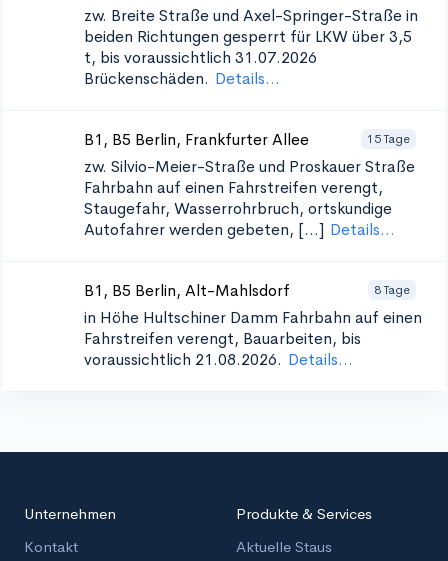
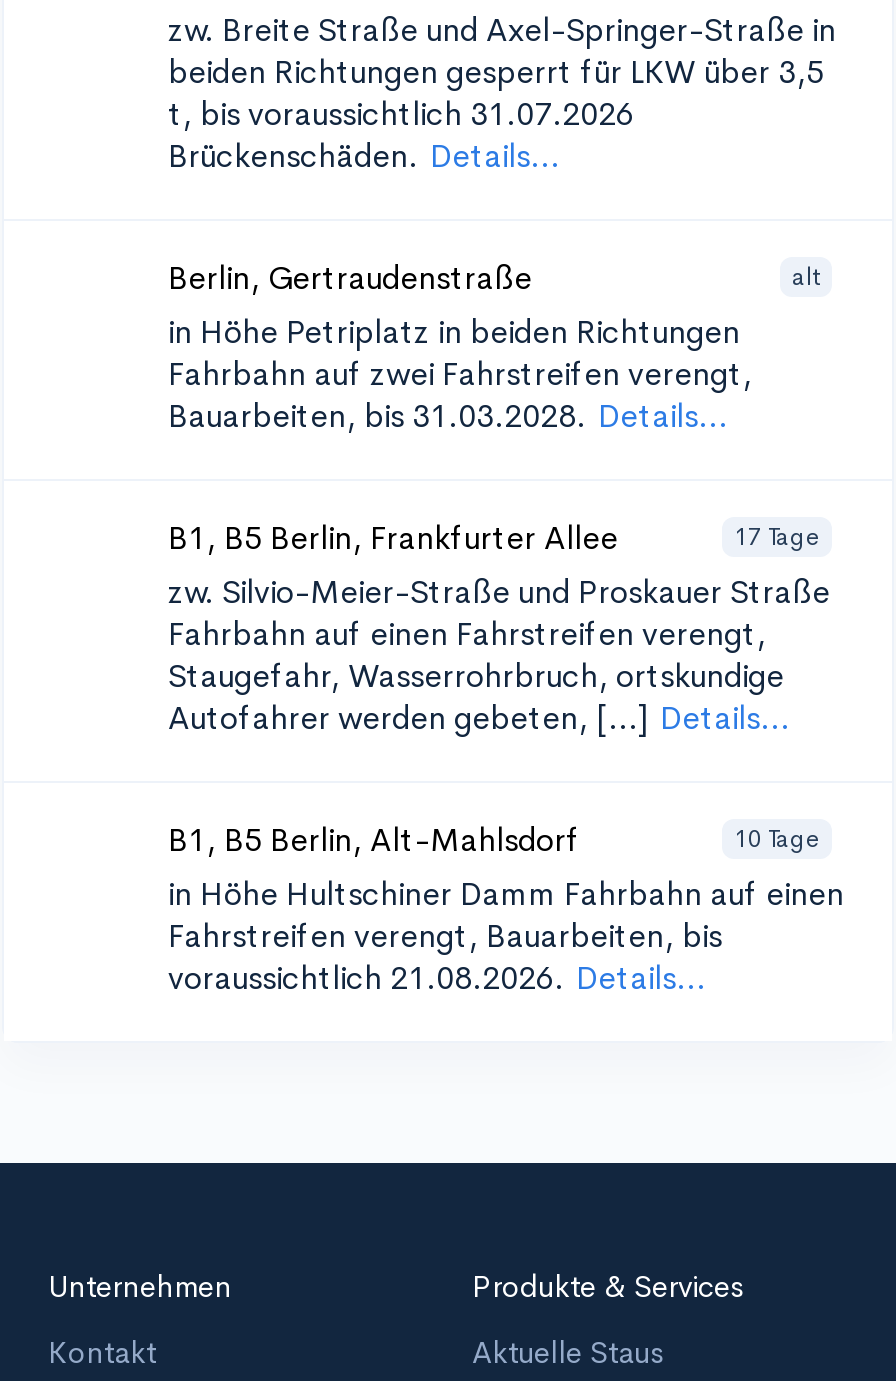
none -> [168,257,820,437] Berlin, Gertraudenstraße | alt | in Höhe Petriplatz in beiden Richtungen | Fahrbahn auf zwei Fahrstreifen verengt, | Bauarbeiten, bis 31.03.2028. Details...
[367,131,410,147] 15 Tage -> [734,521,820,553] 17 Tage
[374,282,410,298] 8 Tage -> [734,823,820,855] 10 Tage

